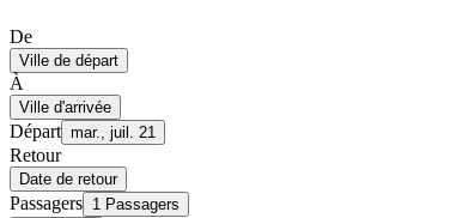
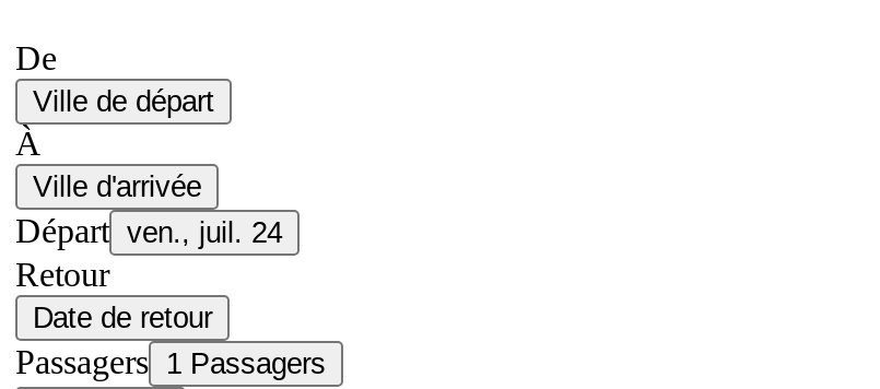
[10,121,156,141] Départ mar., juil. 21 -> [15,212,282,249] Départ ven., juil. 24

